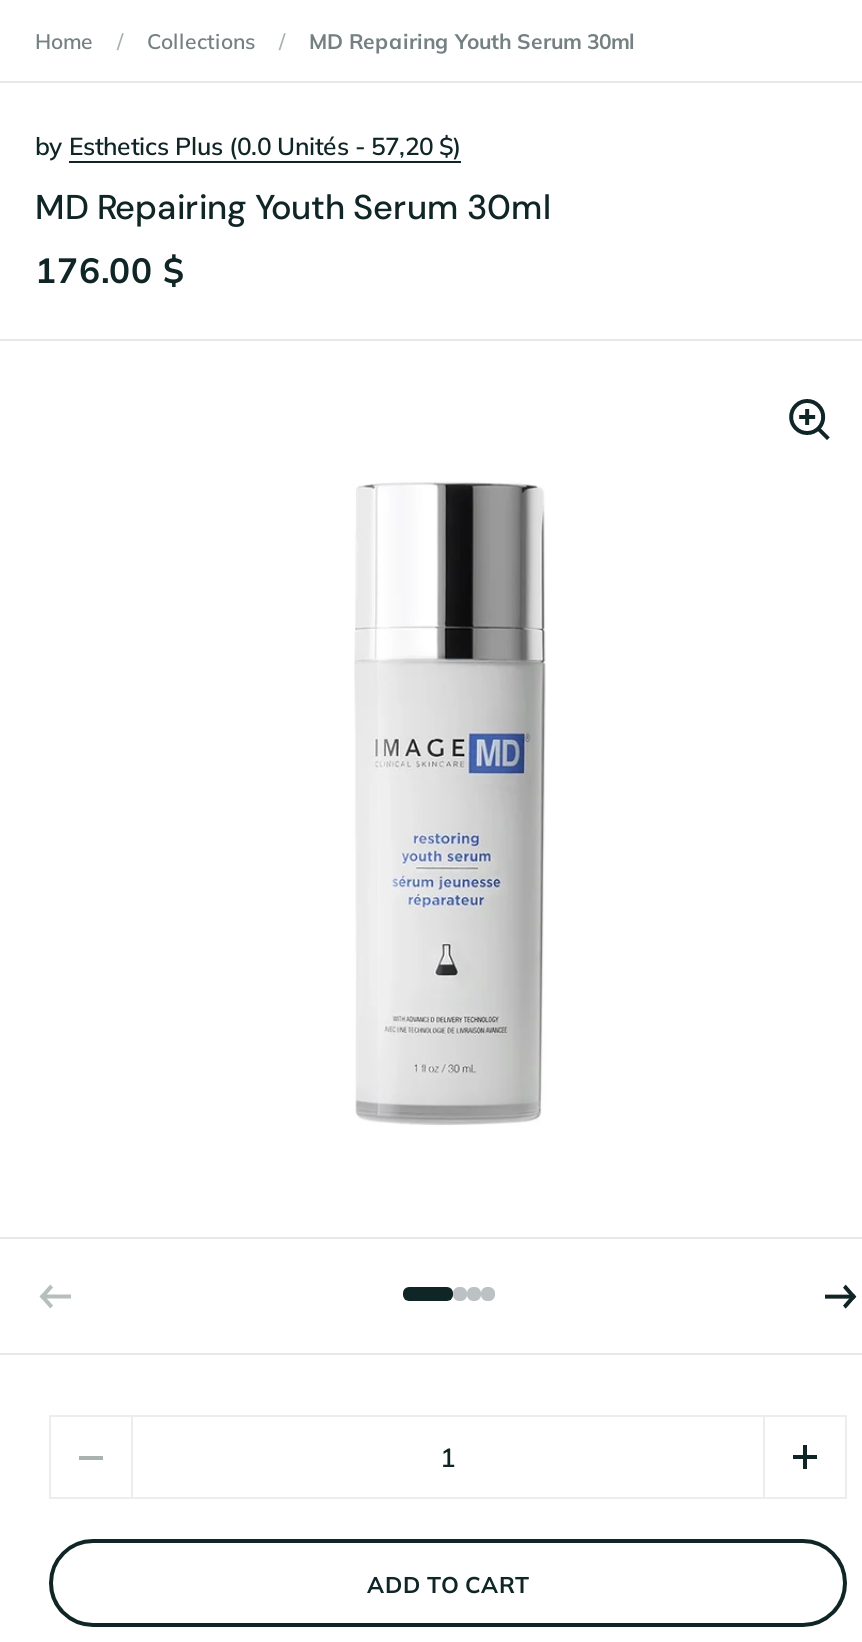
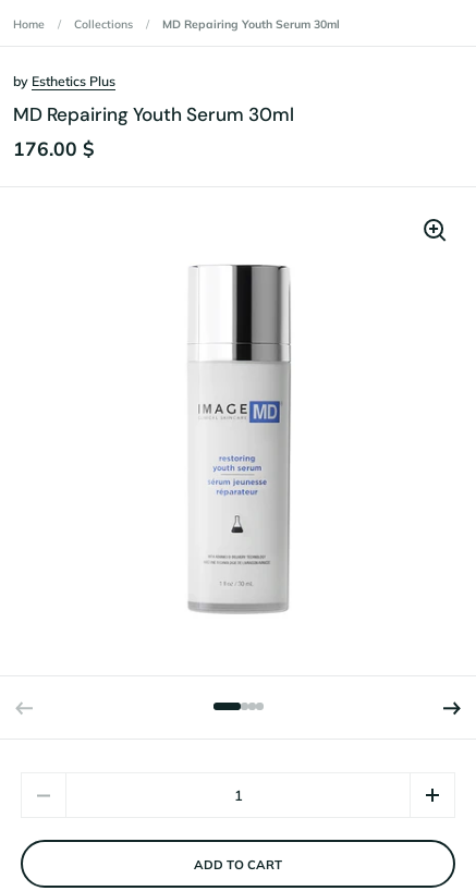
[35,131,461,161] by Esthetics Plus (0.0 Unités - 57,20 $) -> [13,73,115,89] by Esthetics Plus

